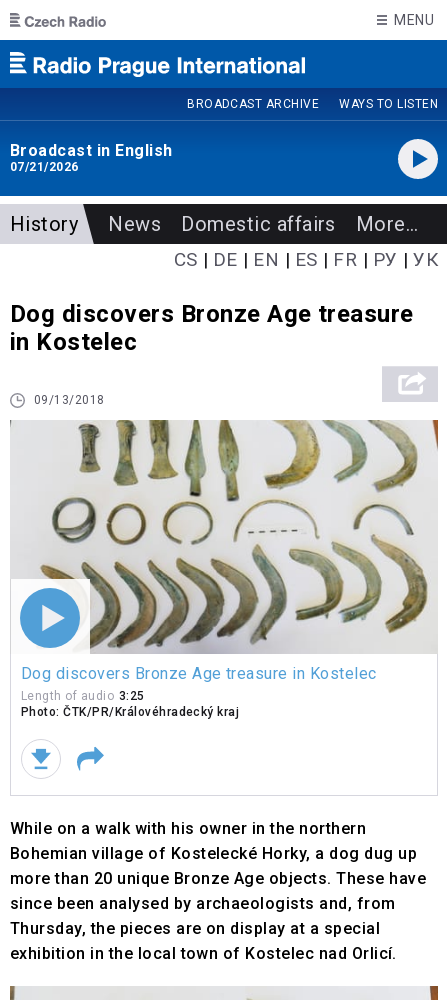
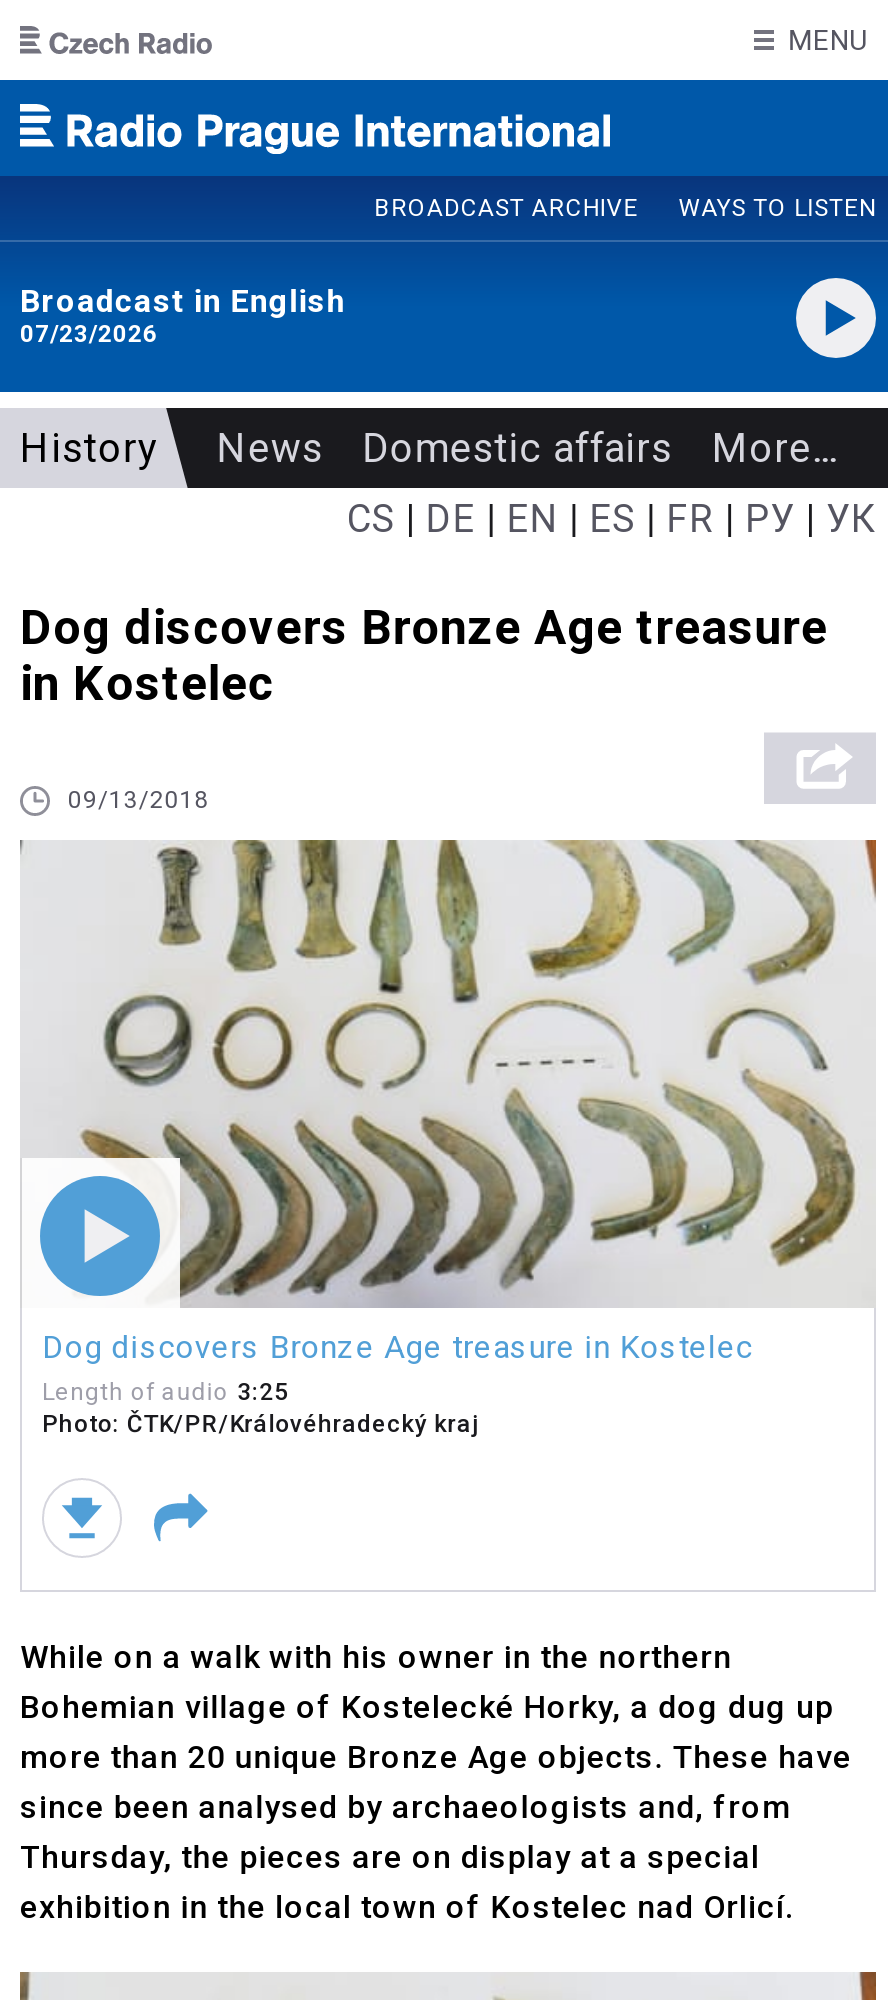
[10,159,79,173] 07/21/2026 -> [20,319,158,347] 07/23/2026

